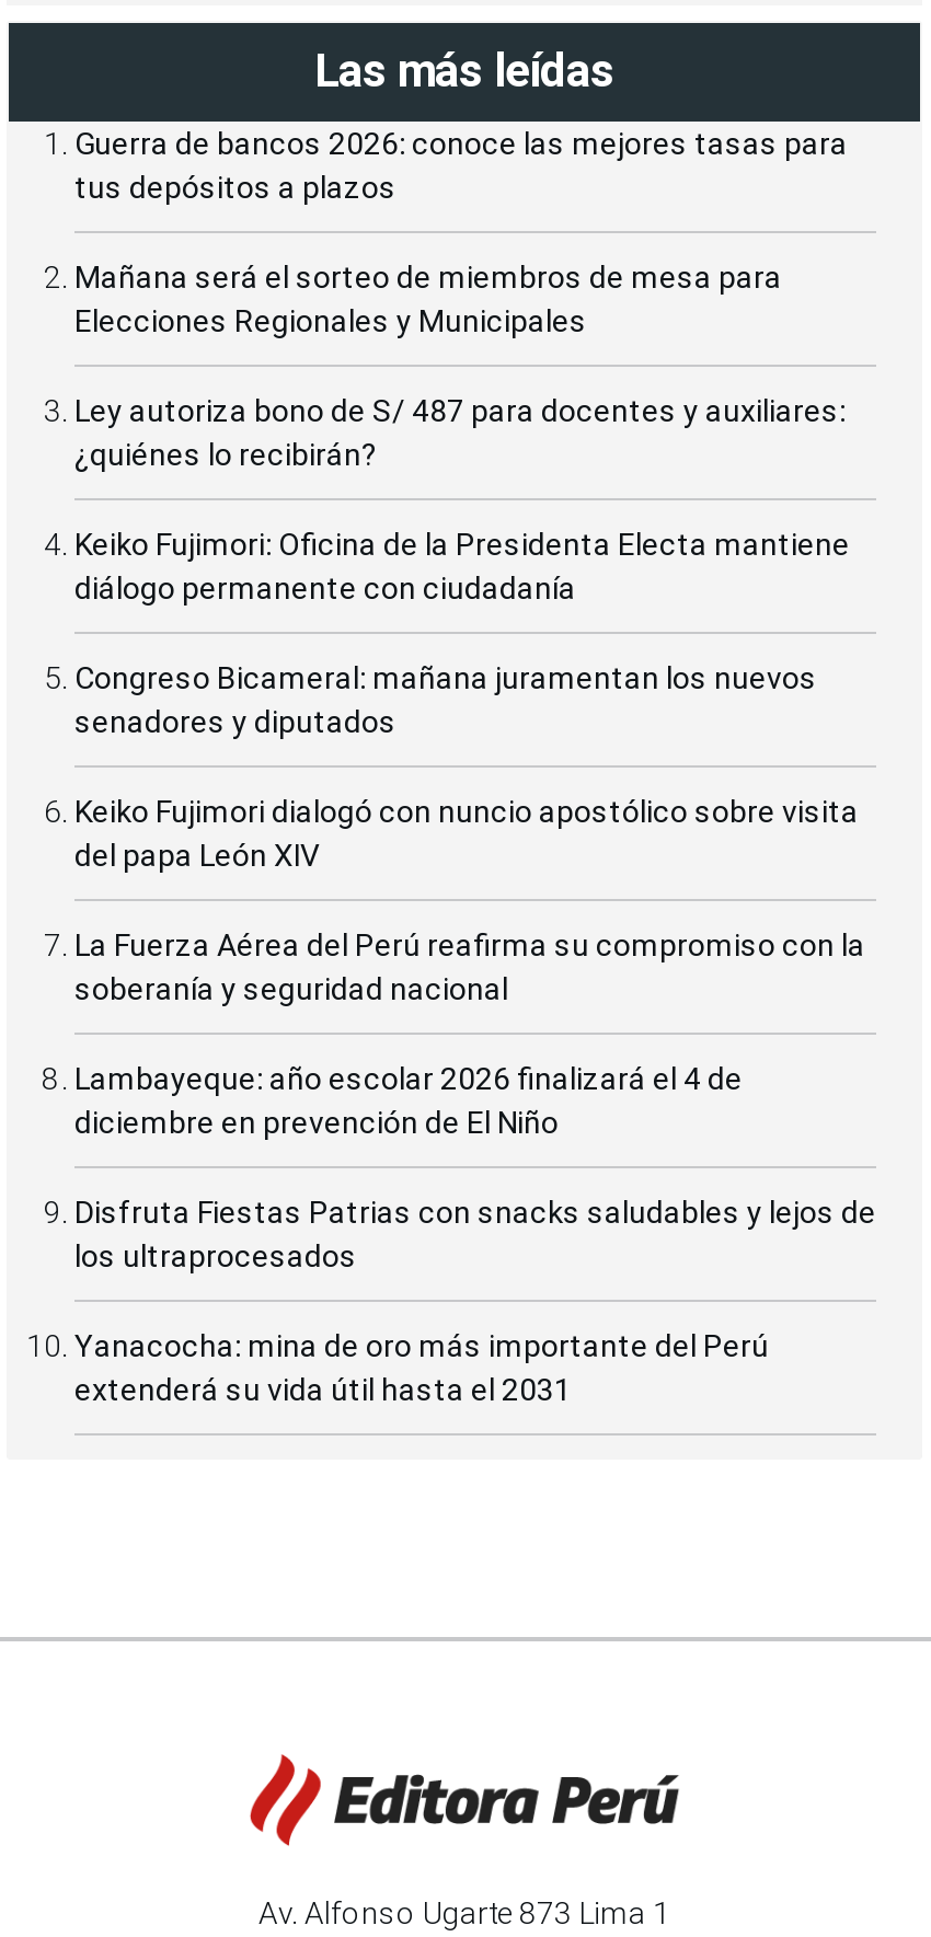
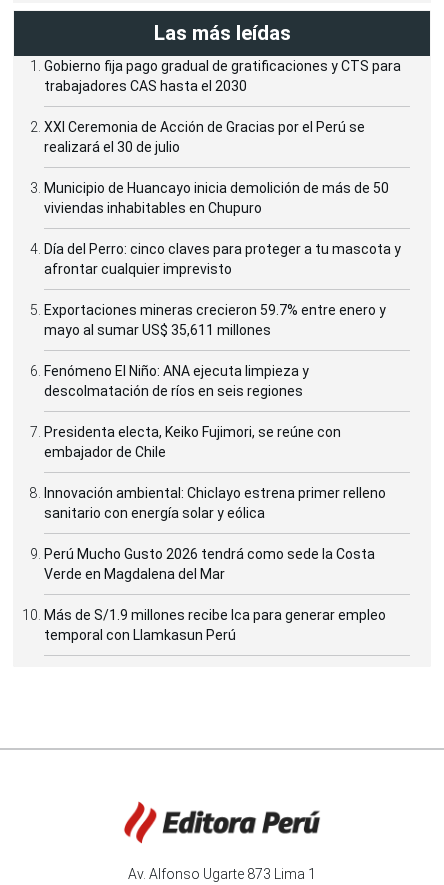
[74,125,848,204] Guerra de bancos 2026: conoce las mejores tasas para | tus depósitos a plazos -> [44,58,401,94] Gobierno fija pago gradual de gratificaciones y CTS para | trabajadores CAS hasta el 2030
[74,259,782,338] Mañana será el sorteo de miembros de mesa para | Elecciones Regionales y Municipales -> [44,119,365,155] XXI Ceremonia de Acción de Gracias por el Perú se | realizará el 30 de julio
[74,393,846,471] Ley autoriza bono de S/ 487 para docentes y auxiliares: | ¿quiénes lo recibirán? -> [44,180,389,216] Municipio de Huancayo inicia demolición de más de 50 | viviendas inhabitables en Chupuro
[74,526,850,605] Keiko Fujimori: Oficina de la Presidenta Electa mantiene | diálogo permanente con ciudadanía -> [44,241,401,277] Día del Perro: cinco claves para proteger a tu mascota y | afrontar cualquier imprevisto
[74,660,817,739] Congreso Bicameral: mañana juramentan los nuevos | senadores y diputados -> [44,302,386,338] Exportaciones mineras crecieron 59.7% entre enero y | mayo al sumar US$ 35,611 millones
[74,793,859,872] Keiko Fujimori dialogó con nuncio apostólico sobre visita | del papa León XIV -> [44,363,309,399] Fenómeno El Niño: ANA ejecuta limpieza y | descolmatación de ríos en seis regiones
[74,927,865,1006] La Fuerza Aérea del Perú reafirma su compromiso con la | soberanía y seguridad nacional -> [44,424,341,460] Presidenta electa, Keiko Fujimori, se reúne con | embajador de Chile
[74,1061,743,1139] Lambayeque: año escolar 2026 finalizará el 4 de | diciembre en prevención de El Niño -> [44,485,386,521] Innovación ambiental: Chiclayo estrena primer relleno | sanitario con energía solar y eólica
[74,1194,876,1273] Disfruta Fiestas Patrias con snacks saludables y lejos de | los ultraprocesados -> [44,546,375,582] Perú Mucho Gusto 2026 tendrá como sede la Costa | Verde en Magdalena del Mar
[74,1328,769,1407] Yanacocha: mina de oro más importante del Perú | extenderá su vida útil hasta el 2031 -> [44,607,386,643] Más de S/1.9 millones recibe Ica para generar empleo | temporal con Llamkasun Perú

